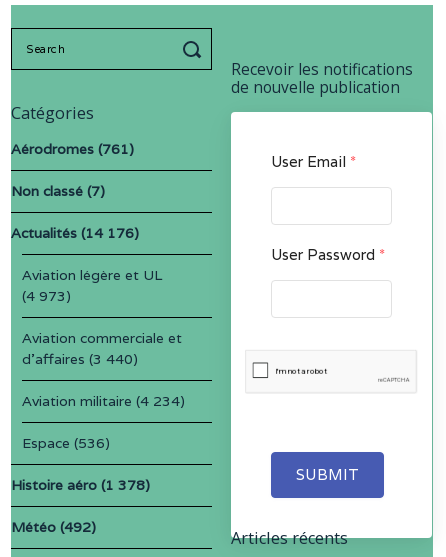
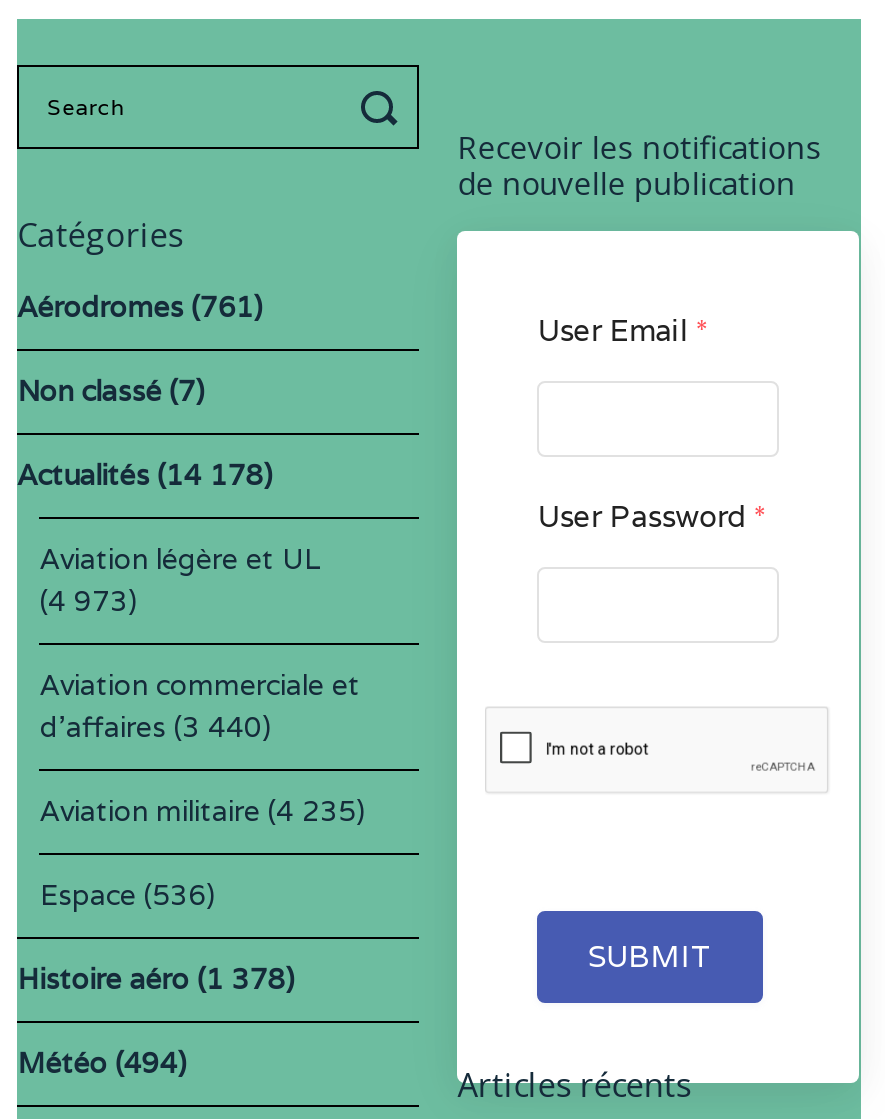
[11,224,139,242] Actualités (14 176) -> [18,457,274,493] Actualités (14 178)
[22,392,185,410] Aviation militaire (4 234) -> [40,793,366,829] Aviation militaire (4 235)
[11,518,96,536] Météo (492) -> [18,1045,188,1081] Météo (494)

